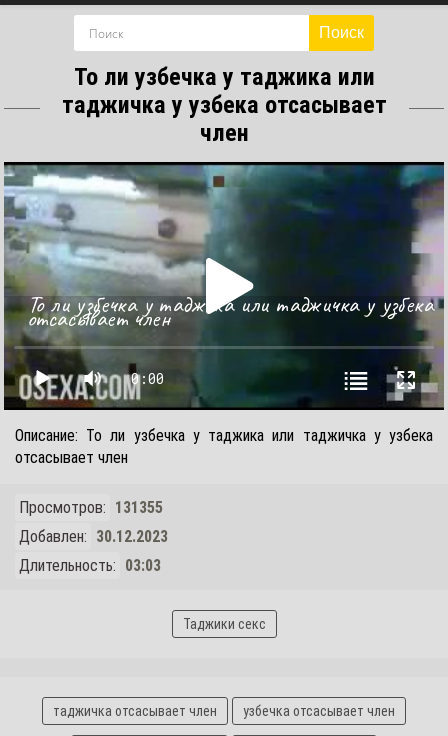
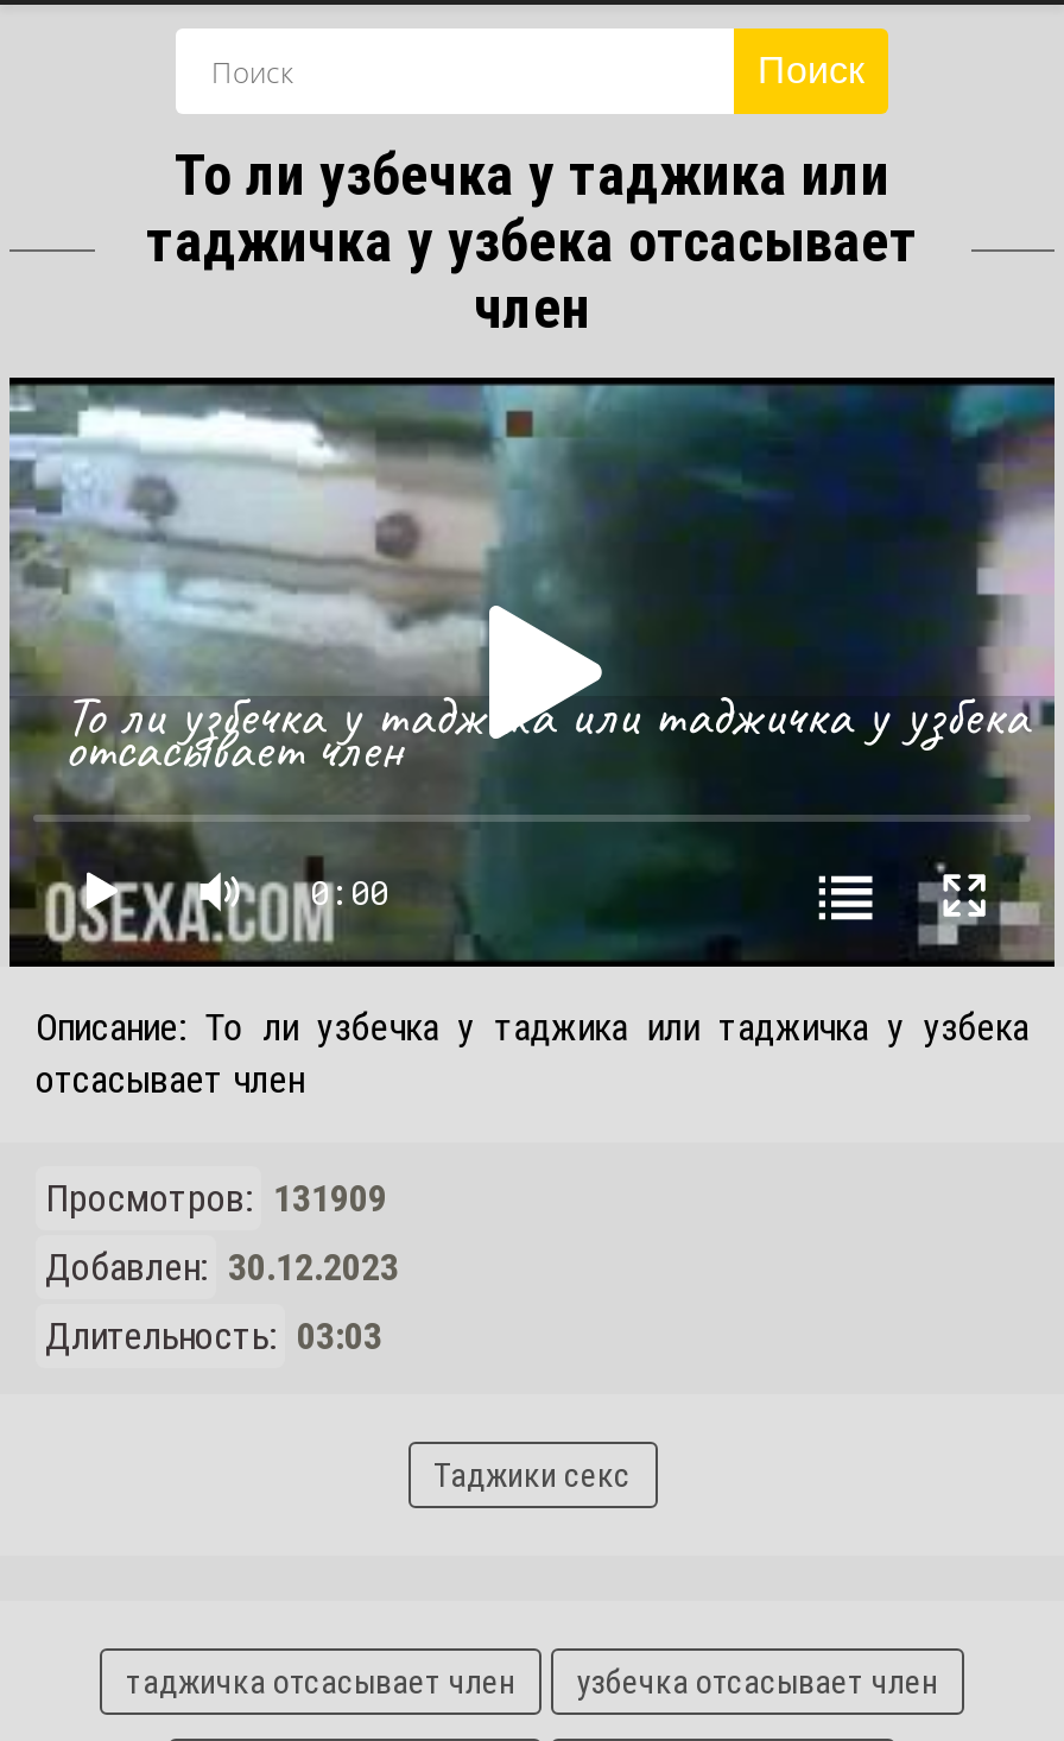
[19,498,163,517] Просмотров: 131355 -> [45,1175,387,1221] Просмотров: 131909

